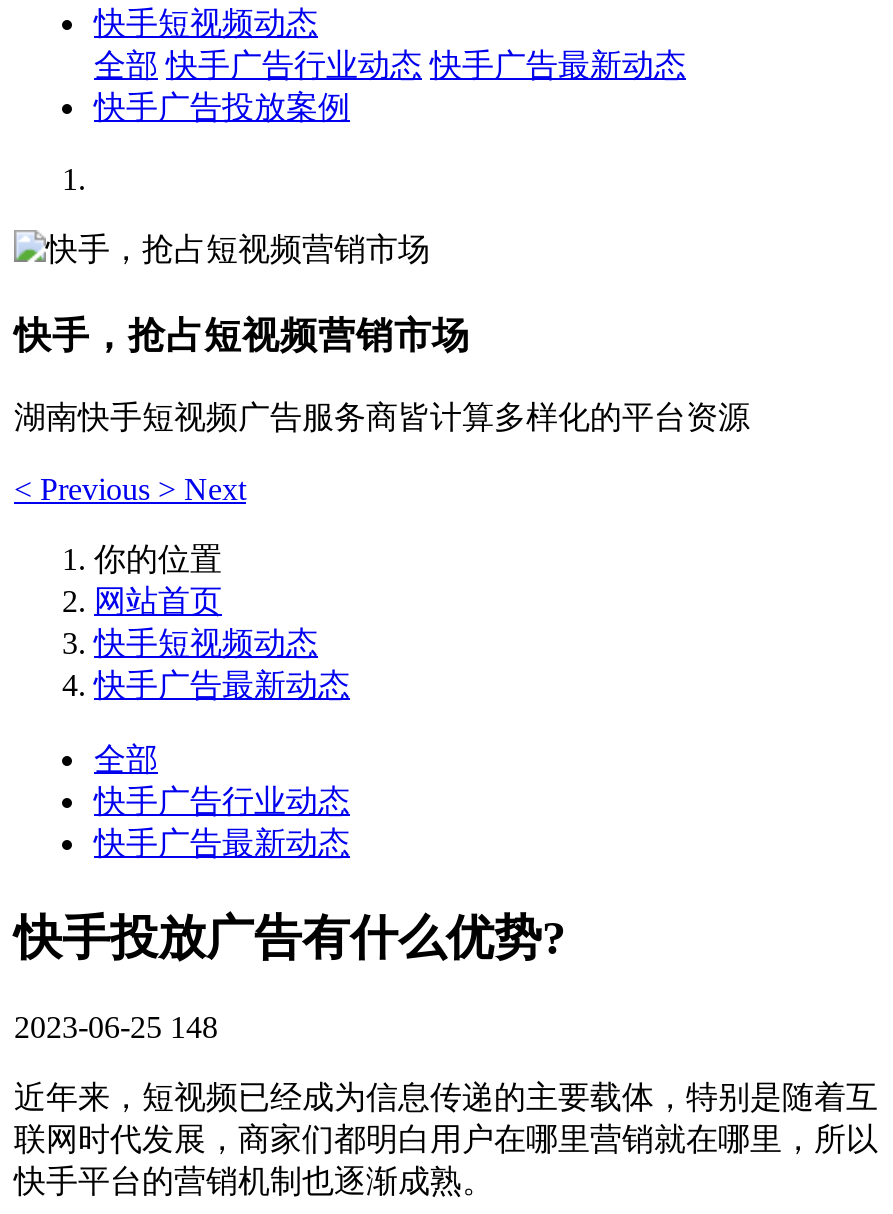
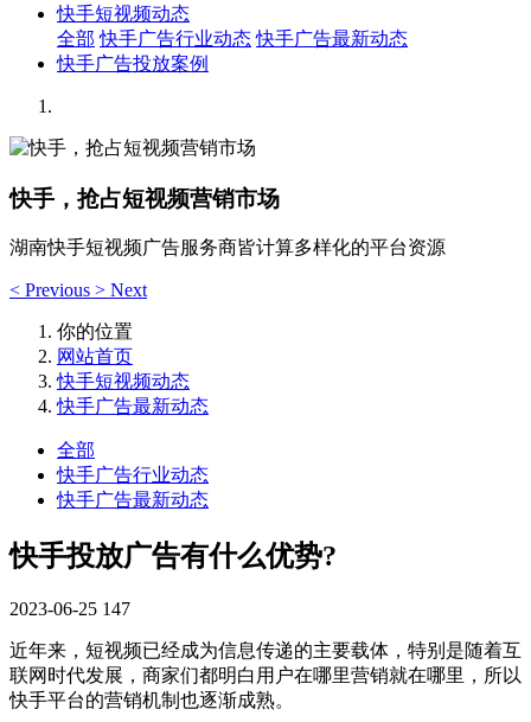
[14,1010,218,1044] 2023-06-25 148 -> [9,599,130,619] 2023-06-25 147

